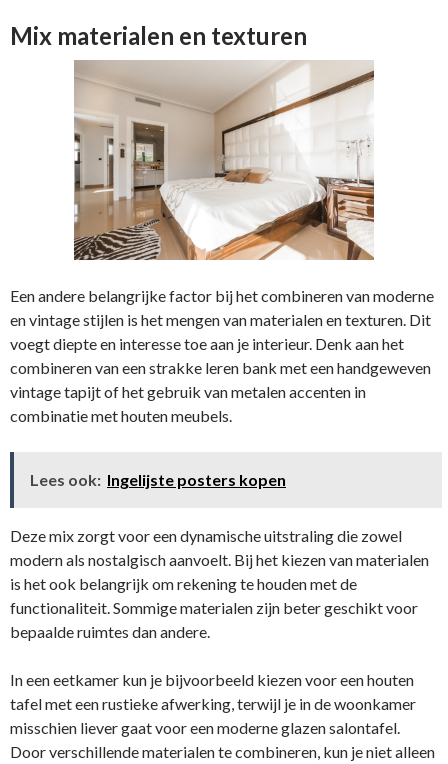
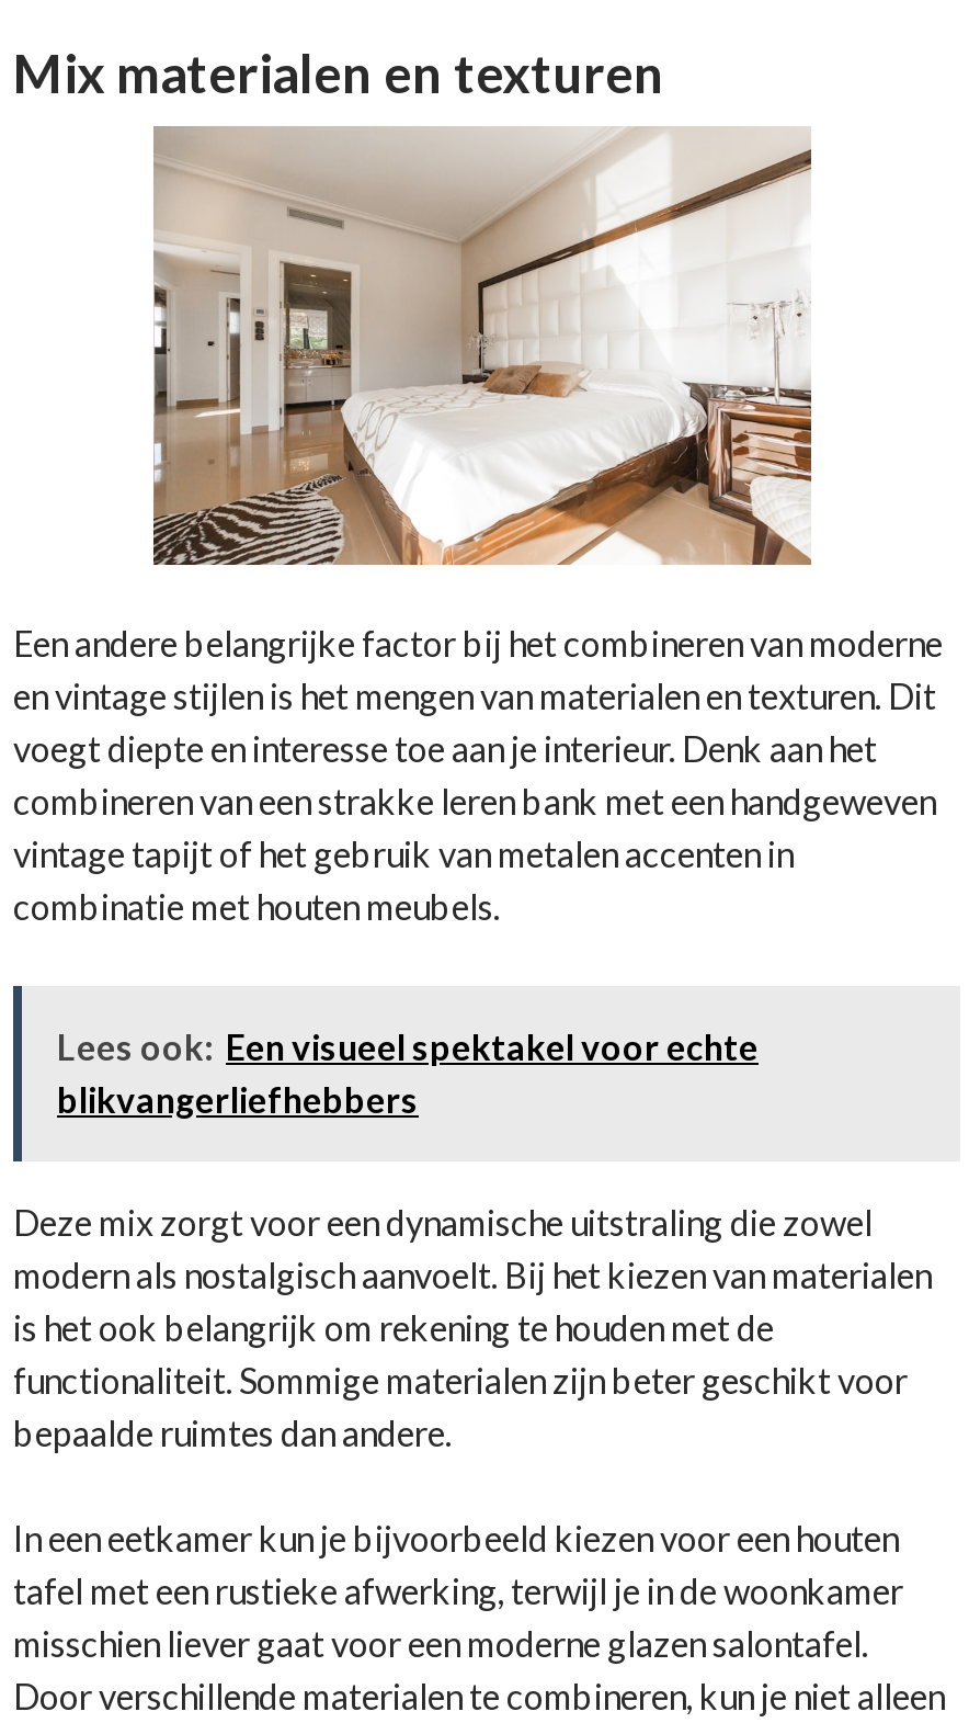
[30,470,286,489] Lees ook: Ingelijste posters kopen -> [57,1025,759,1119] Lees ook: Een visueel spektakel voor echte | blikvangerliefhebbers

